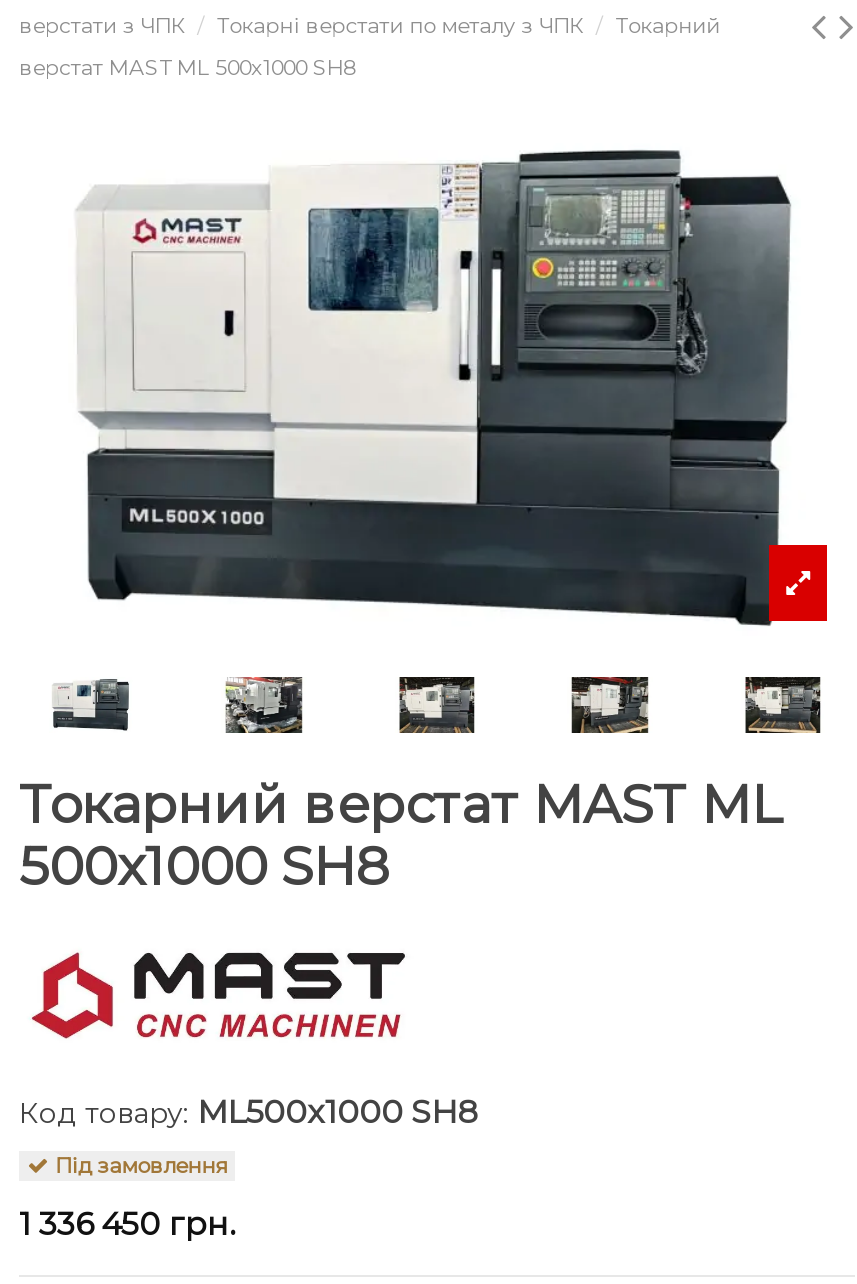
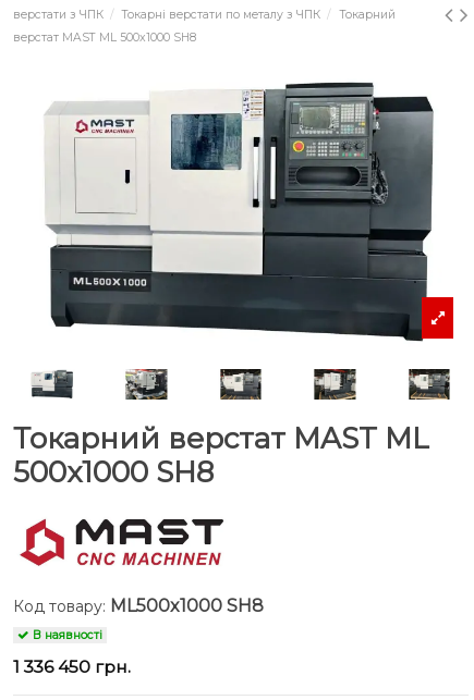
[49,1153,227,1179] Під замовлення -> [30,628,103,642] В наявності

